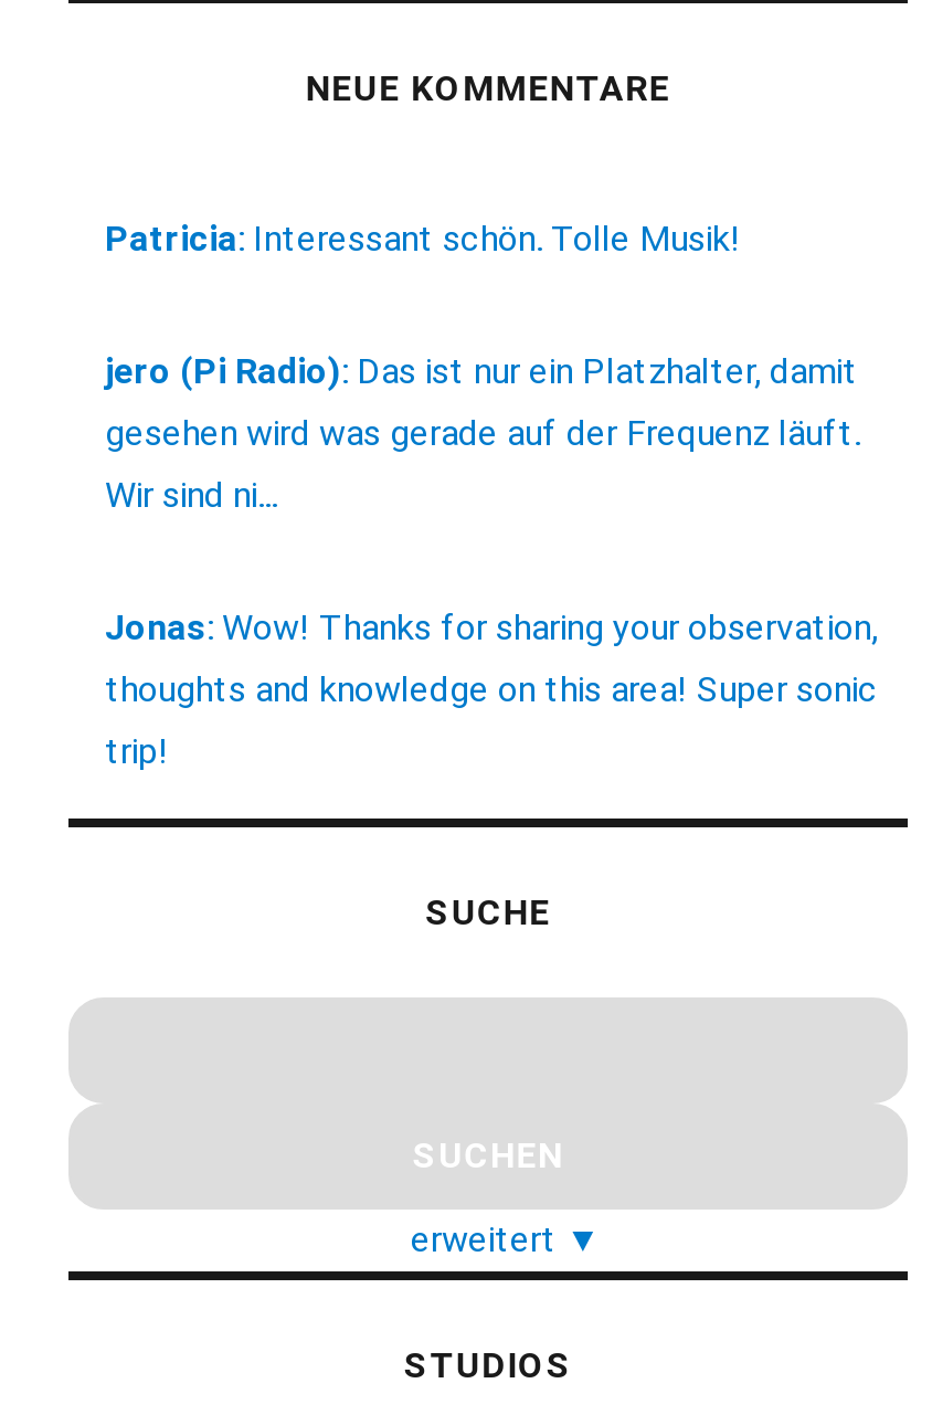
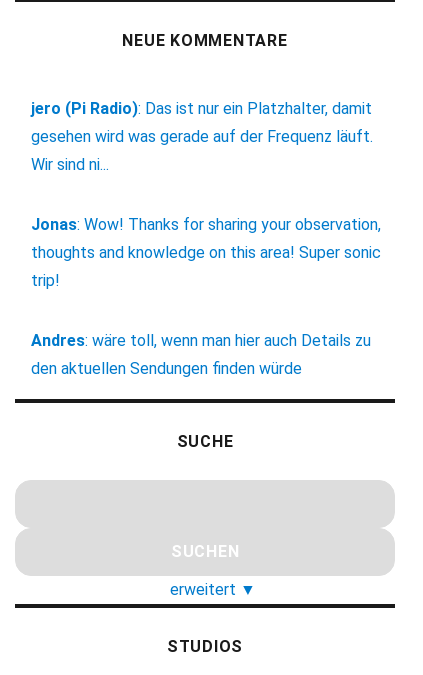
[105,218,741,260] Patricia: Interessant schön. Tolle Musik! -> none
moved [105,351,878,773] -> [31,99,381,290]: jero (Pi Radio): Das ist nur ein Platzhalter, damit | gesehen wird was gerade auf der Frequenz läuft. | Wir sind ni... | Jonas: Wow! Thanks for sharing your observation, | thoughts and knowledge on this area! Super sonic | trip!
none -> [31,331,371,378] Andres: wäre toll, wenn man hier auch Details zu | den aktuellen Sendungen finden würde

